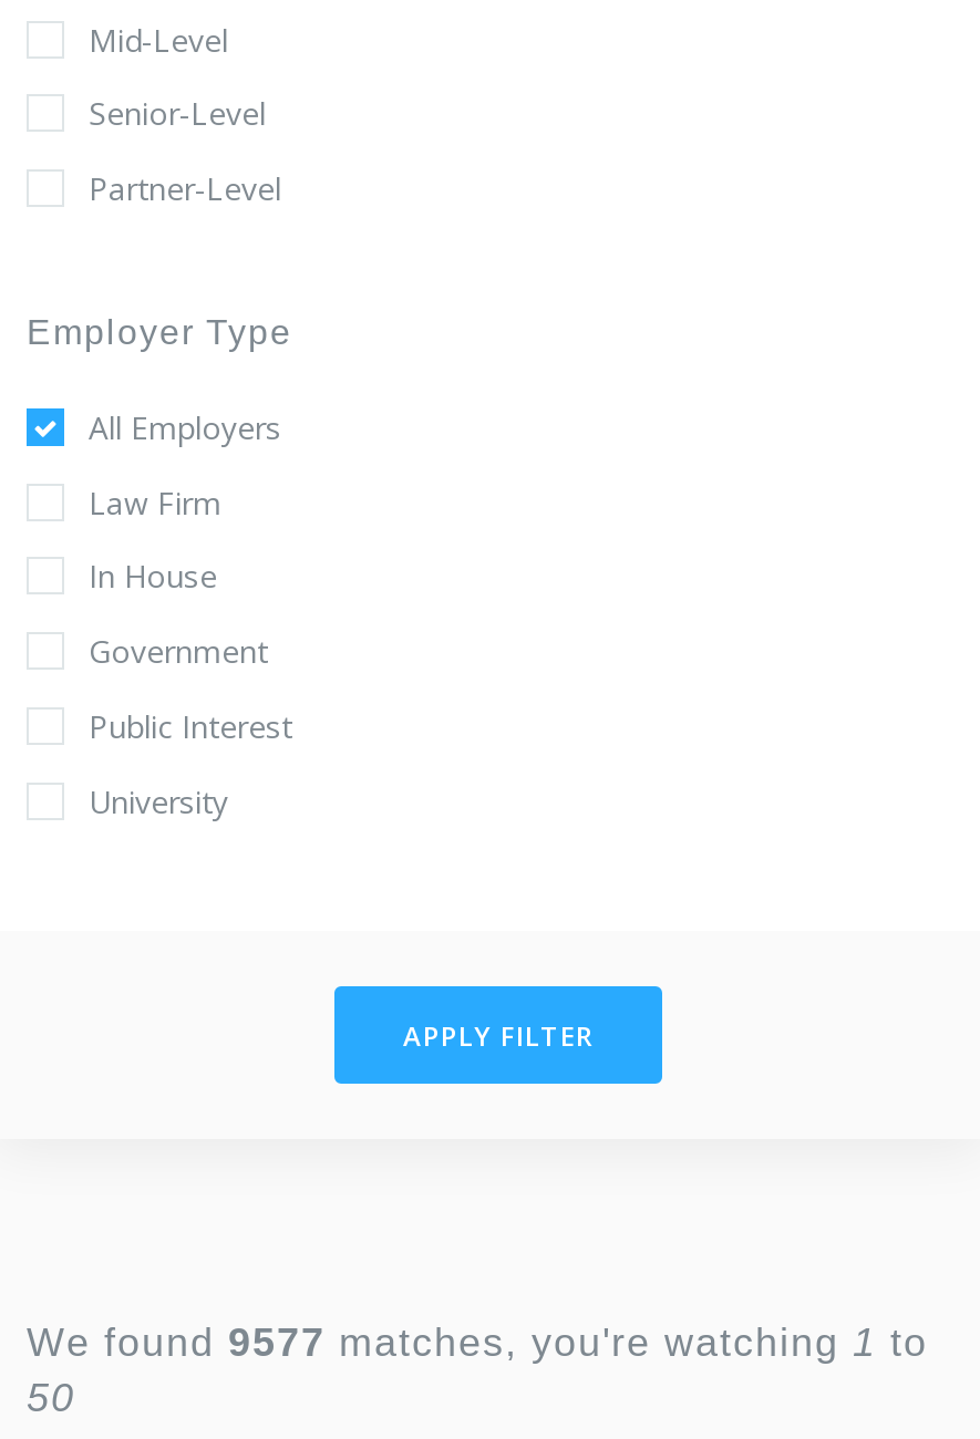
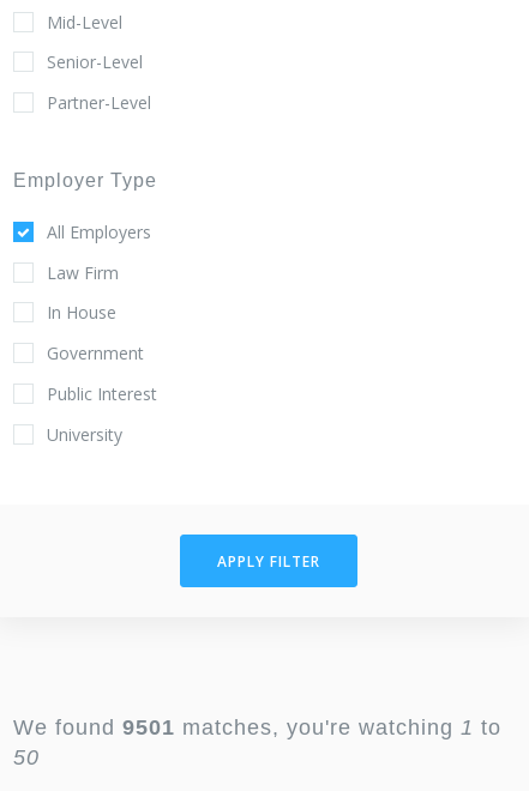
[27,1319,928,1364] We found 9577 matches, you're watching 1 to -> [13,715,501,739] We found 9501 matches, you're watching 1 to

